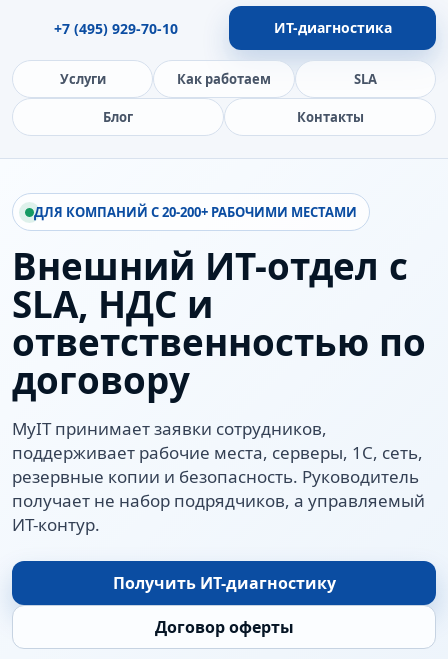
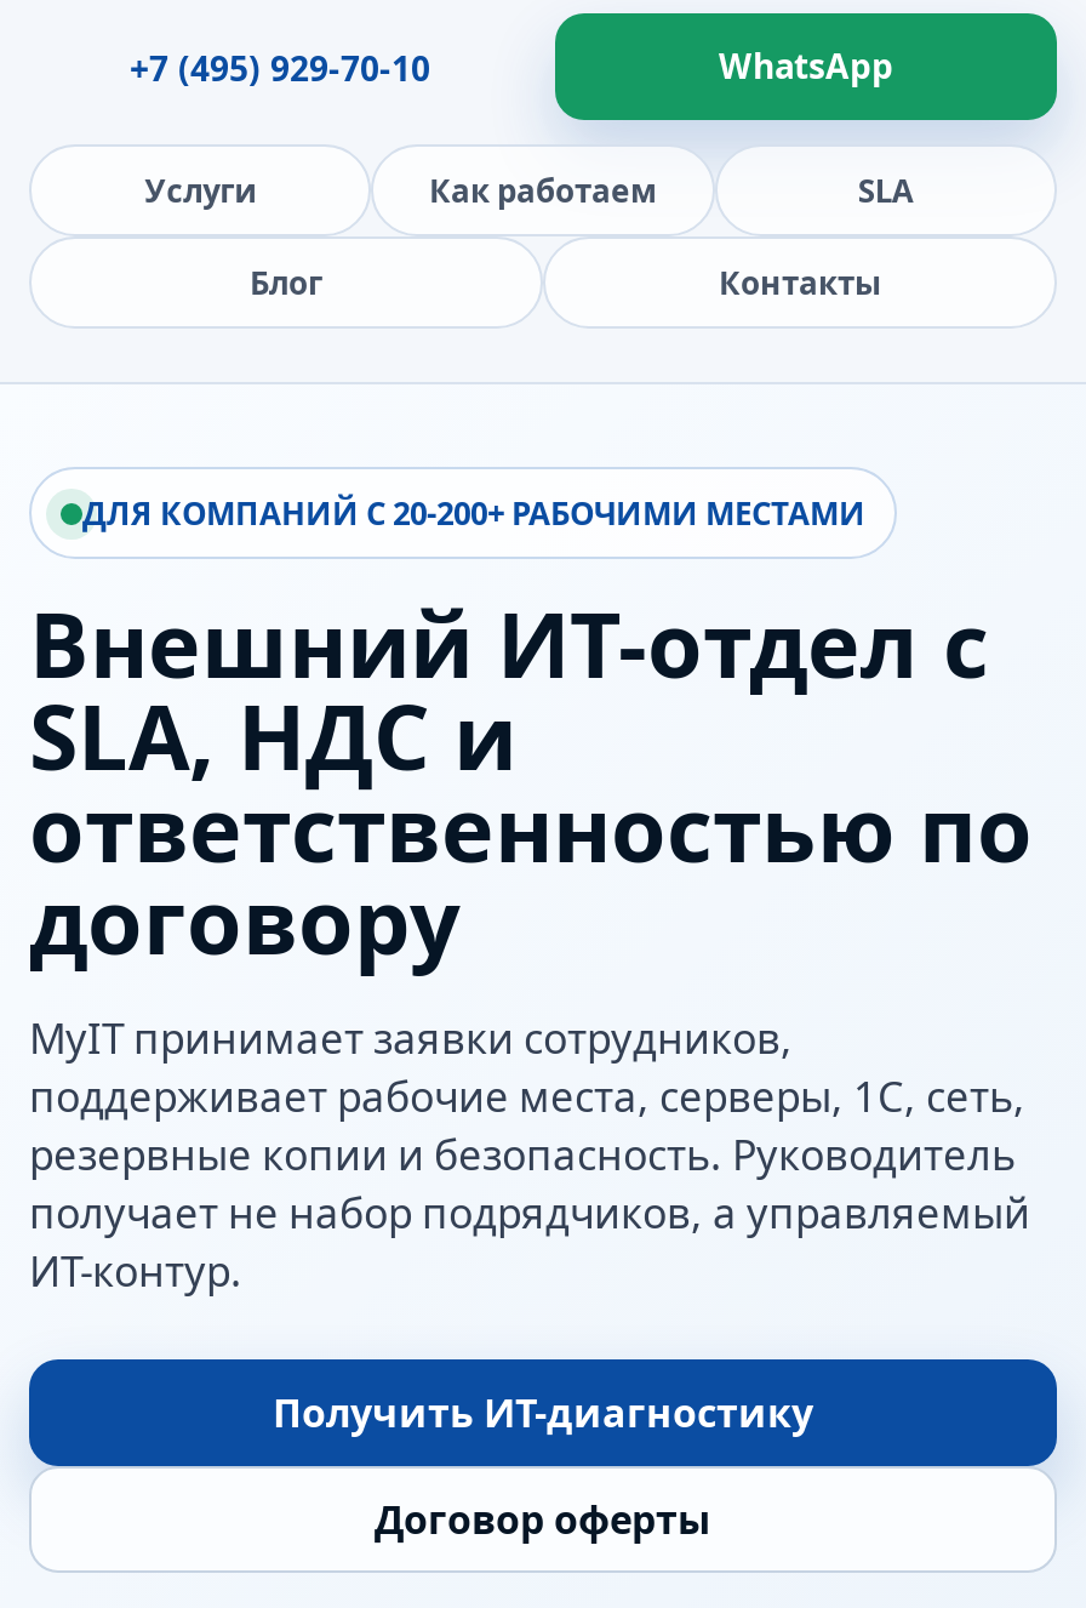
[273,18,391,37] ИТ-диагностика -> [719,42,893,89] WhatsApp

